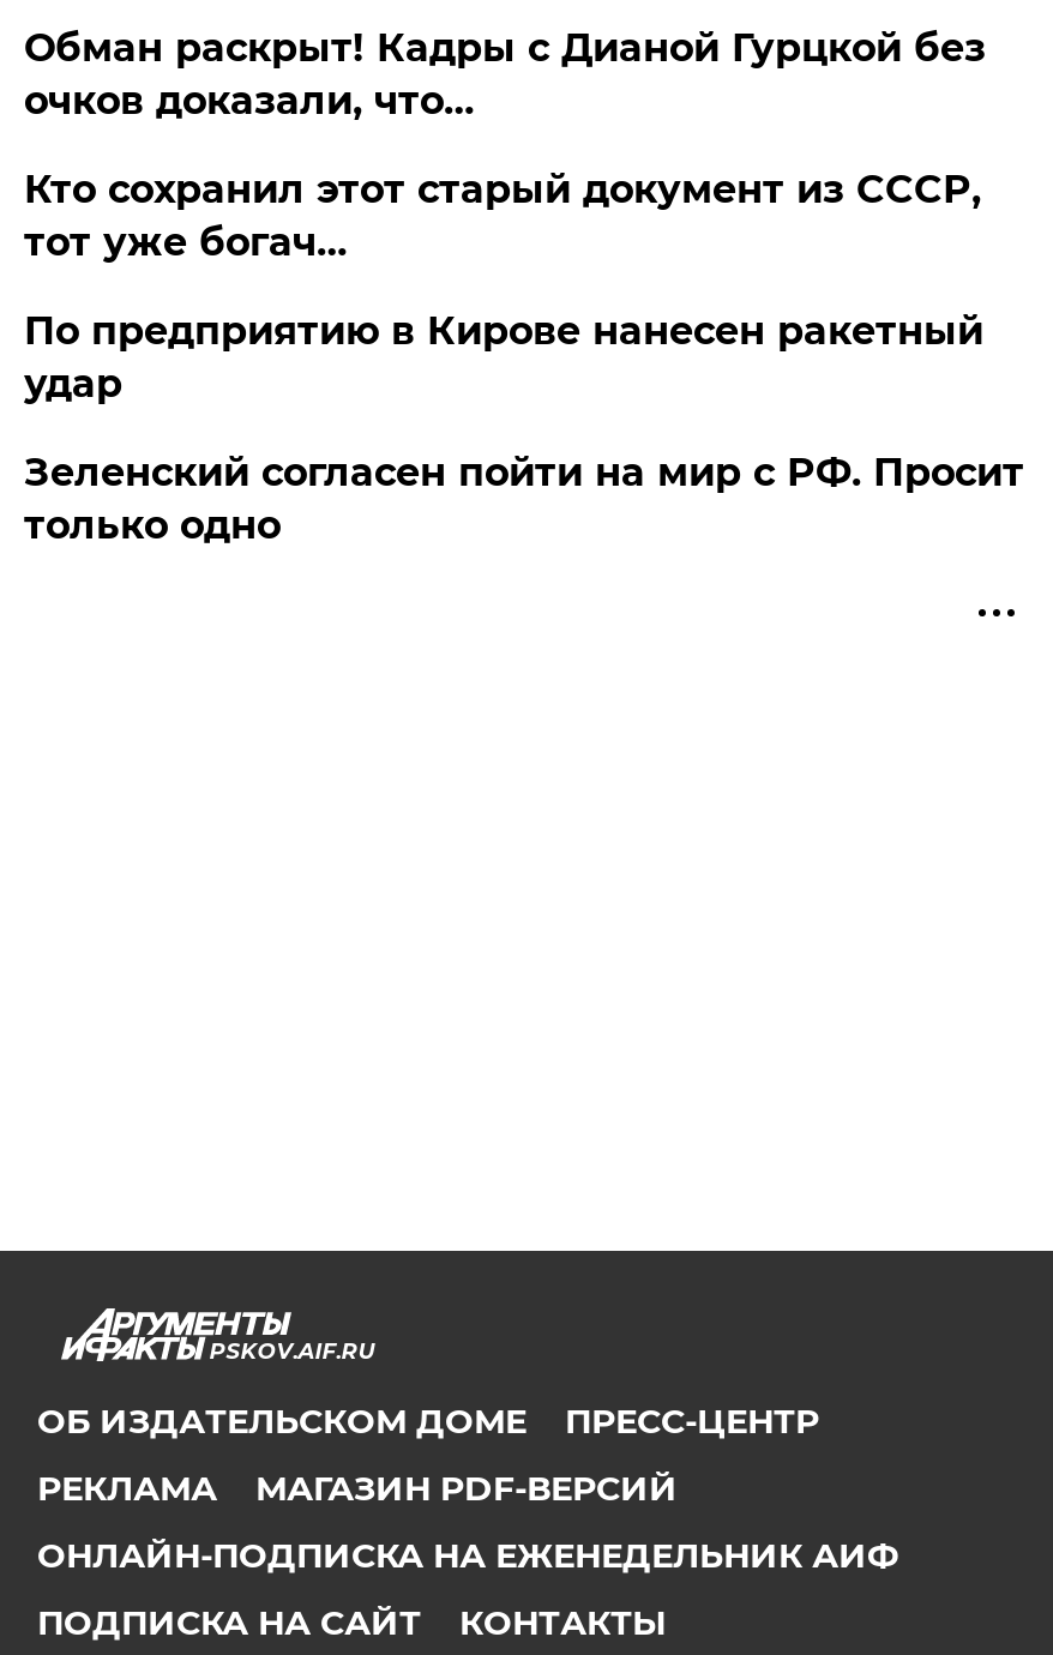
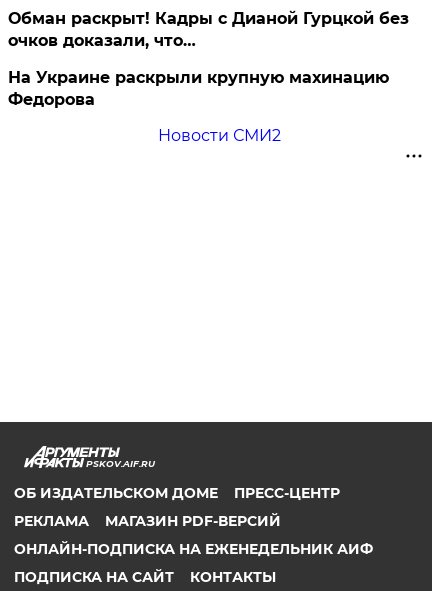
[24,166,1024,548] Кто сохранил этот старый документ из СССР, | тот уже богач… | По предприятию в Кирове нанесен ракетный | удар | Зеленский согласен пойти на мир с РФ. Просит | только одно -> [8,68,389,145] На Украине раскрыли крупную махинацию | Федорова | Новости СМИ2

